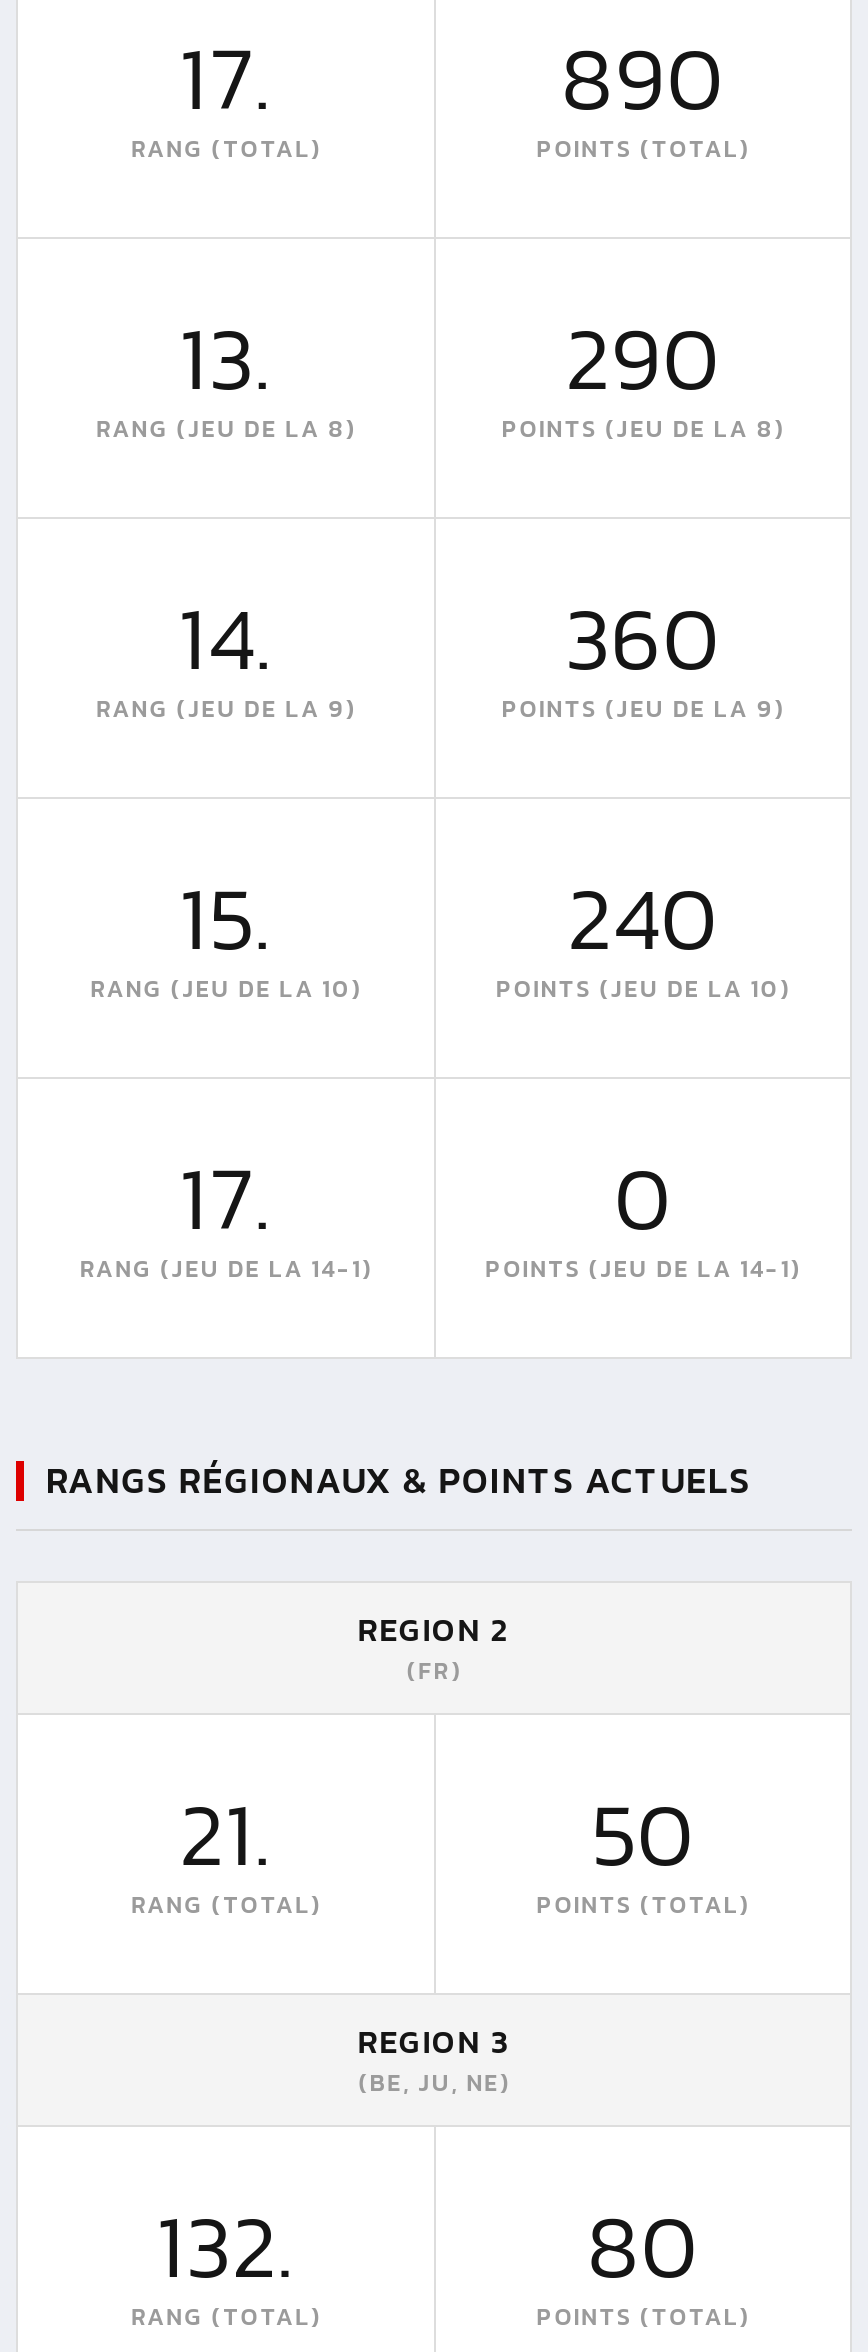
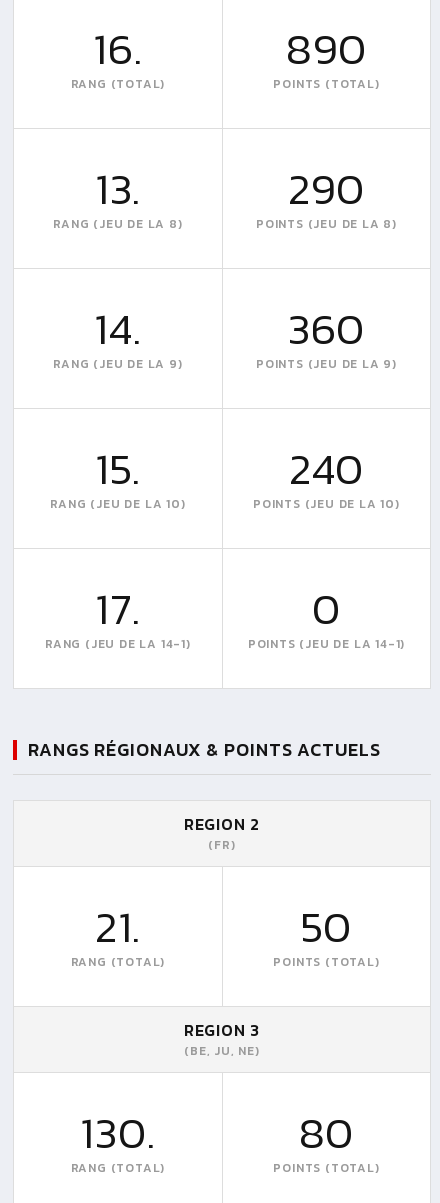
[180,13,272,143] 17. -> [93,16,143,81] 16.
[157,2181,295,2311] 132. -> [80,1100,156,1165] 130.

